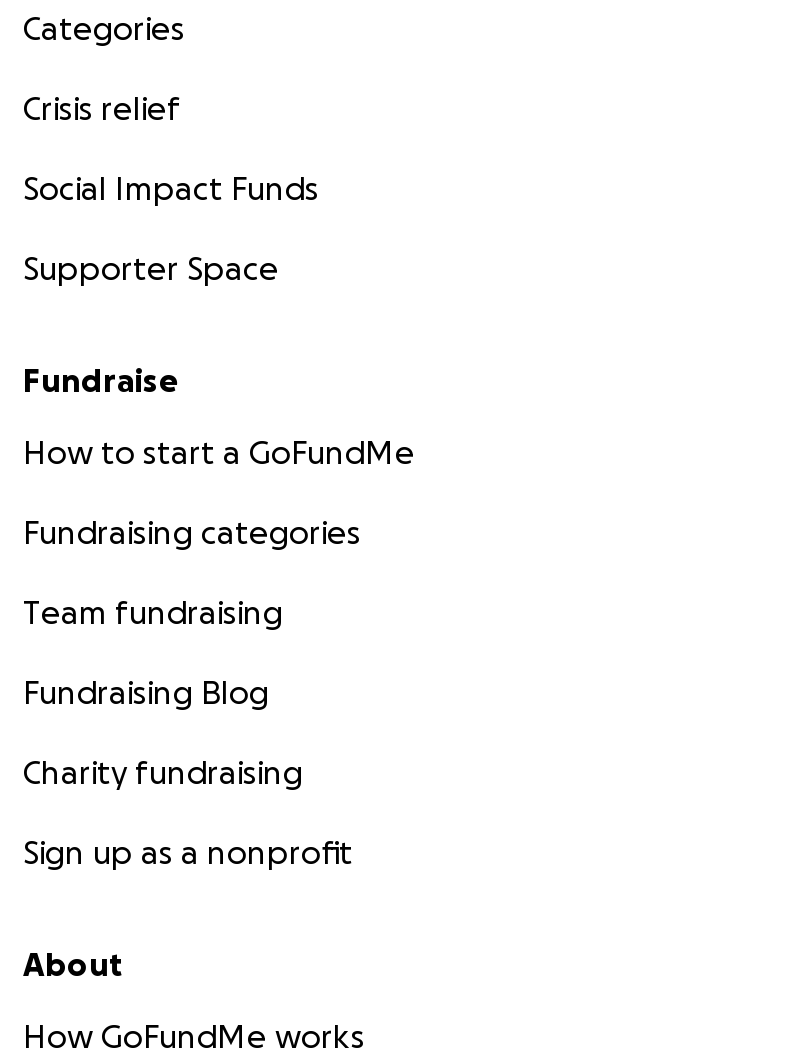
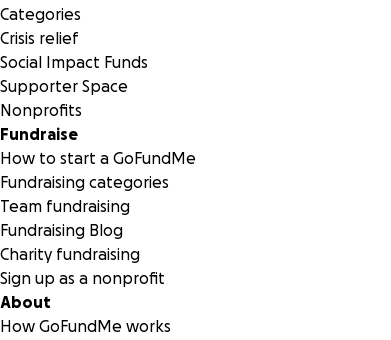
none -> [0,101,82,119] Nonprofits

